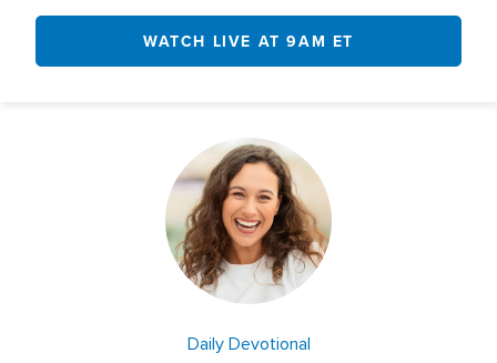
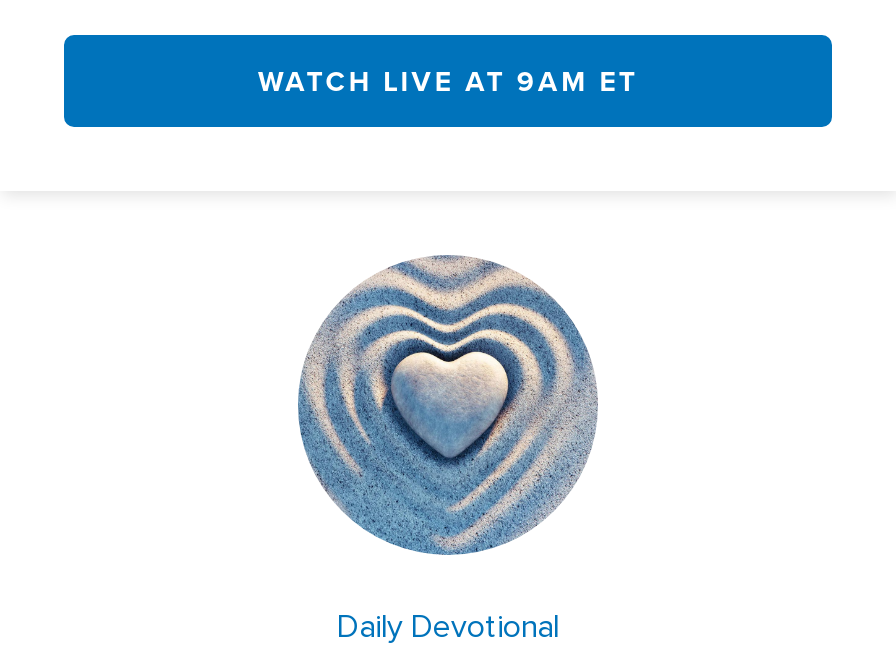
[165,139,332,303] [image] -> [298,255,596,555] [image]

